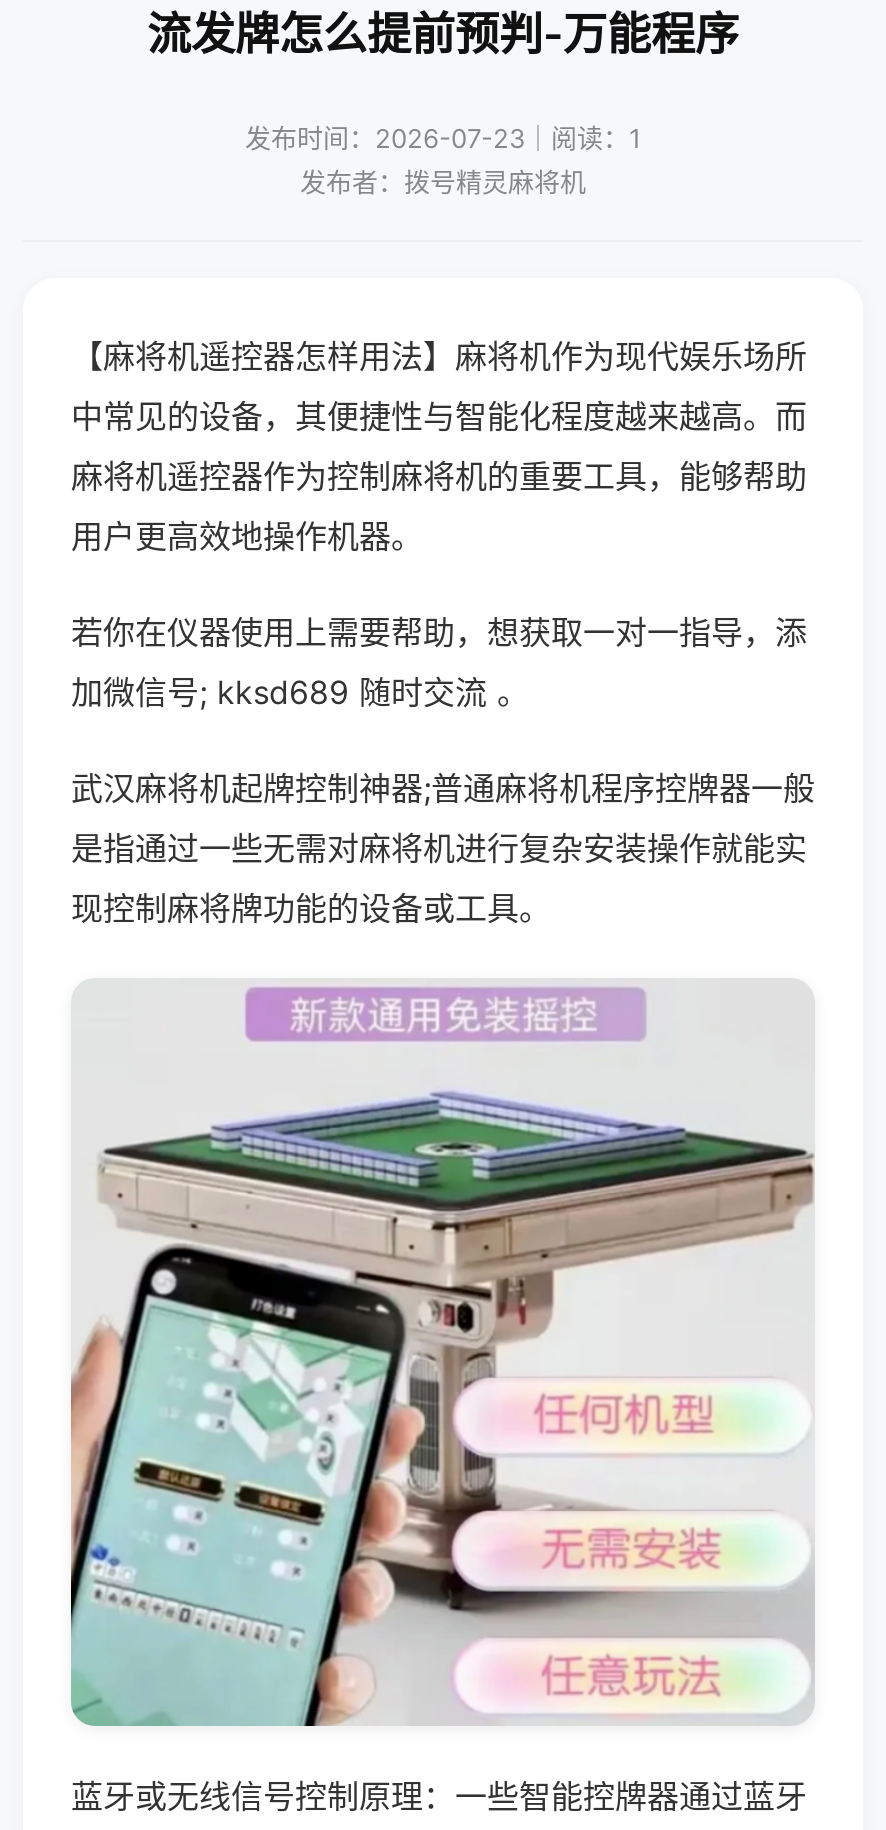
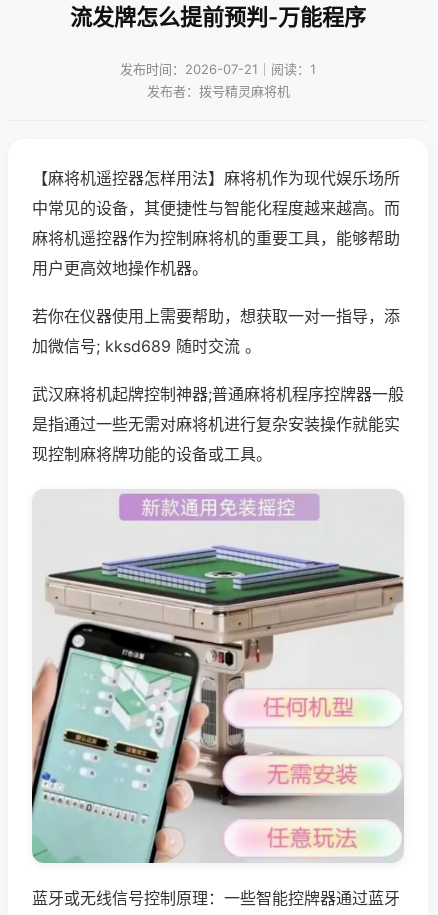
[245,122,641,154] 发布时间：2026-07-23｜阅读：1 -> [120,61,316,77] 发布时间：2026-07-21｜阅读：1

